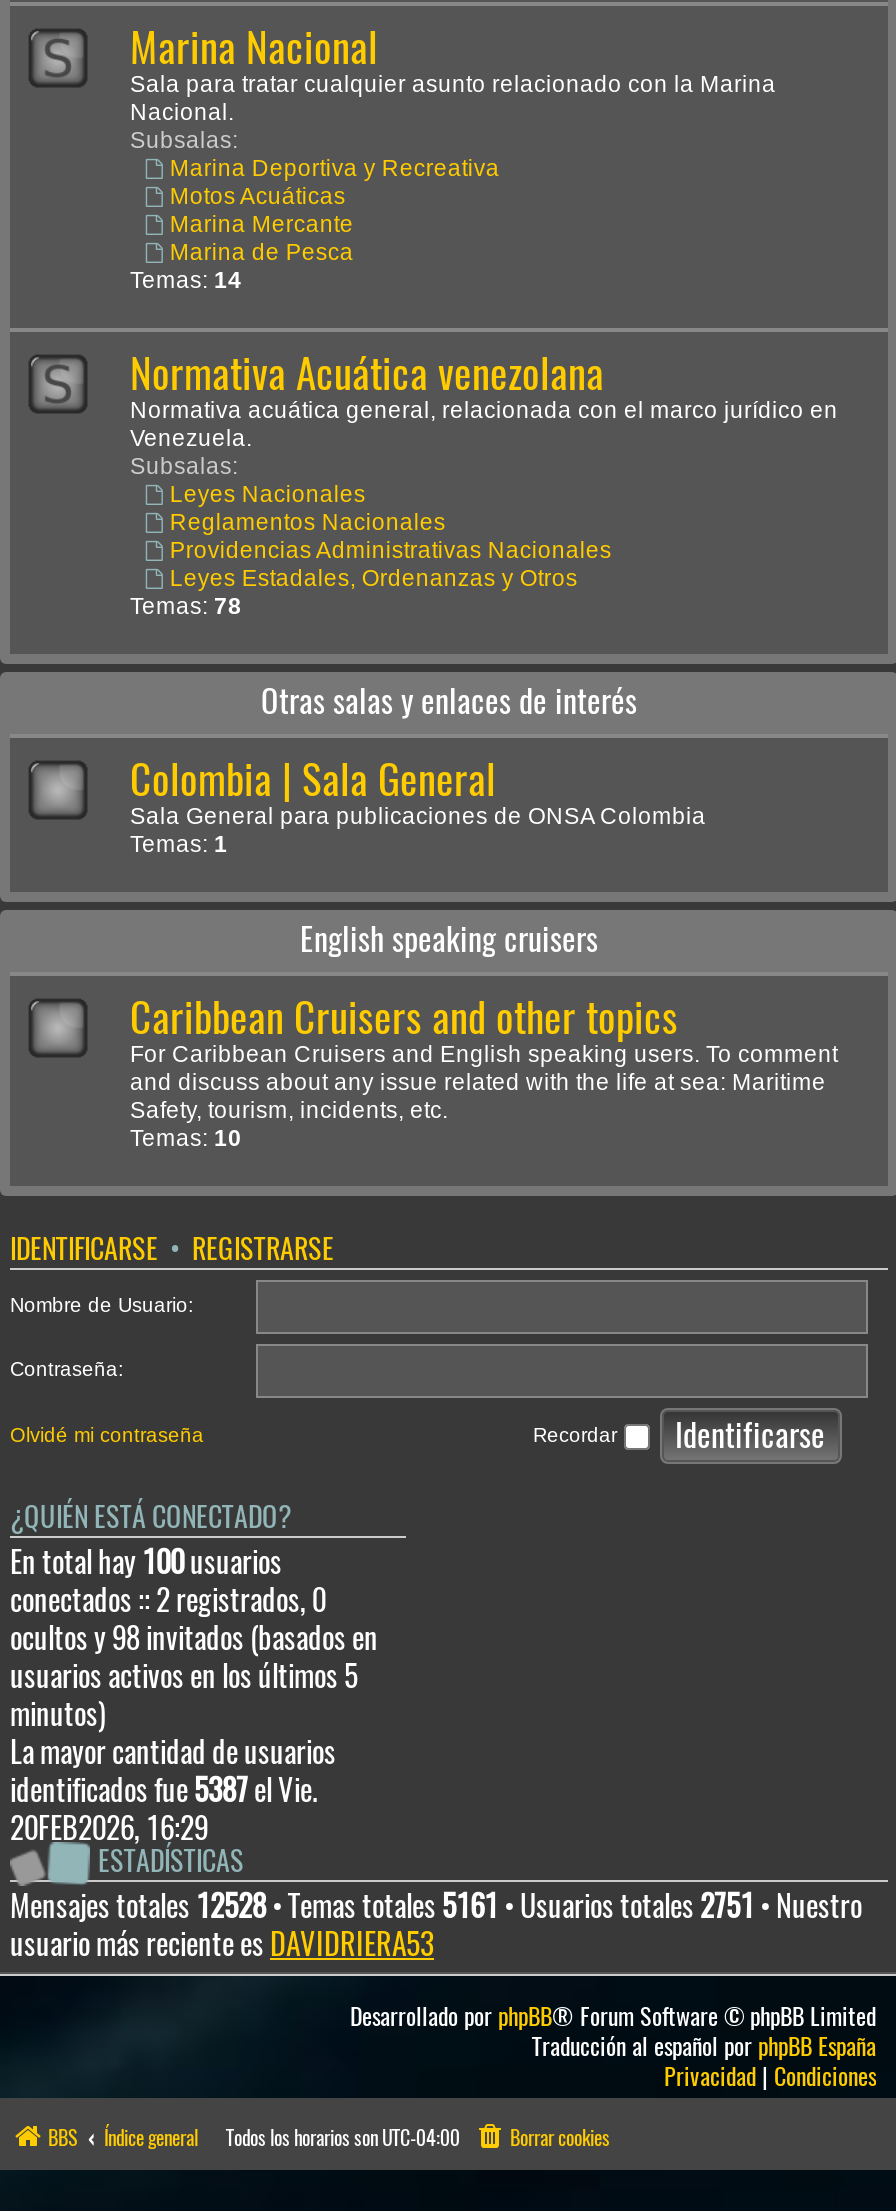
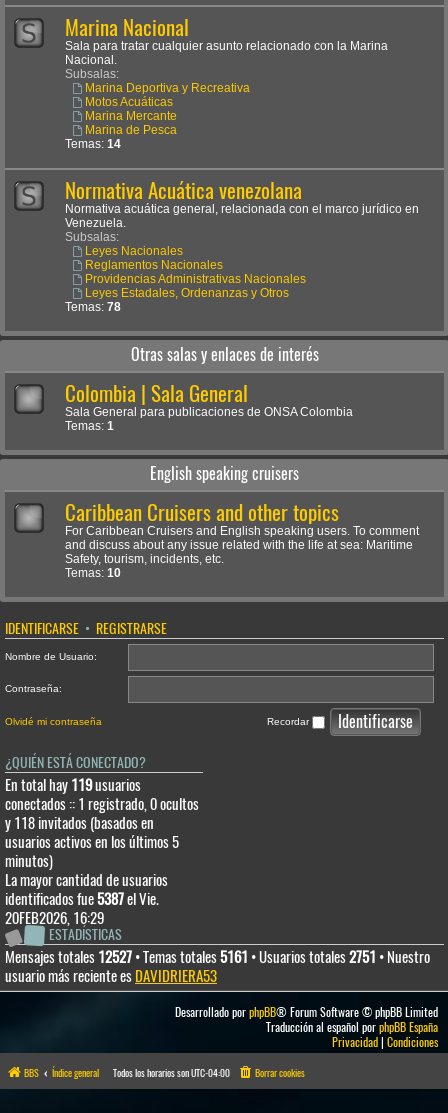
[10,1542,378,1658] En total hay 100usuarios | conectados :: 2 registrados, 0 | ocultos y 98 invitados (basados en -> [5,775,199,833] En total hay 119usuarios | conectados :: 1 registrado, 0 ocultos | y 118 invitados (basados en
[10,1886,862,1926] Mensajes totales 12528 • Temas totales 5161 • Usuarios totales 2751 • Nuestro -> [5,947,430,967] Mensajes totales 12527 • Temas totales 5161 • Usuarios totales 2751 • Nuestro

